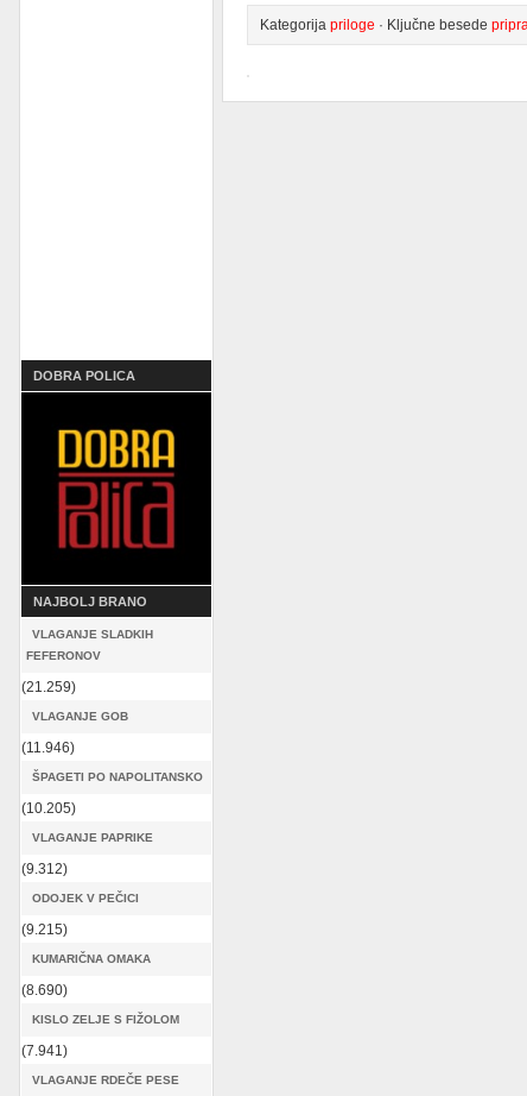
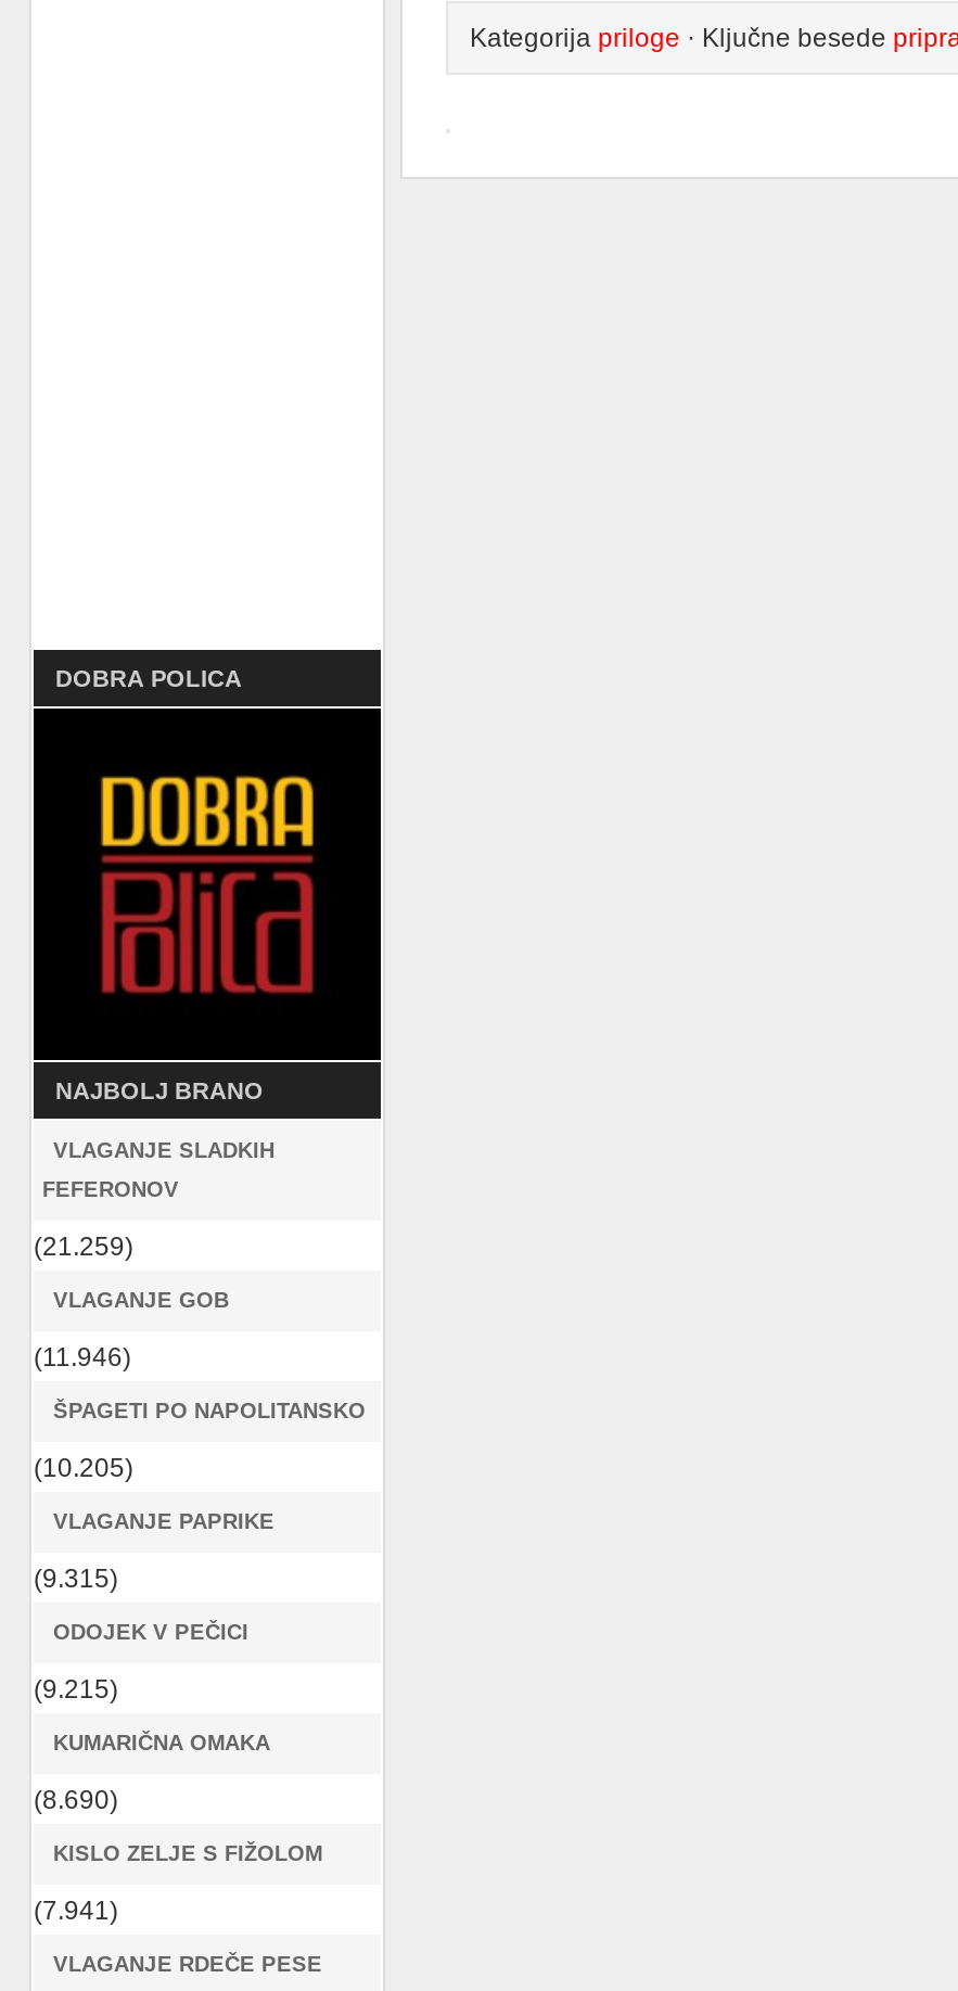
[21,860,68,877] (9.312) -> [34,1563,118,1593] (9.315)

